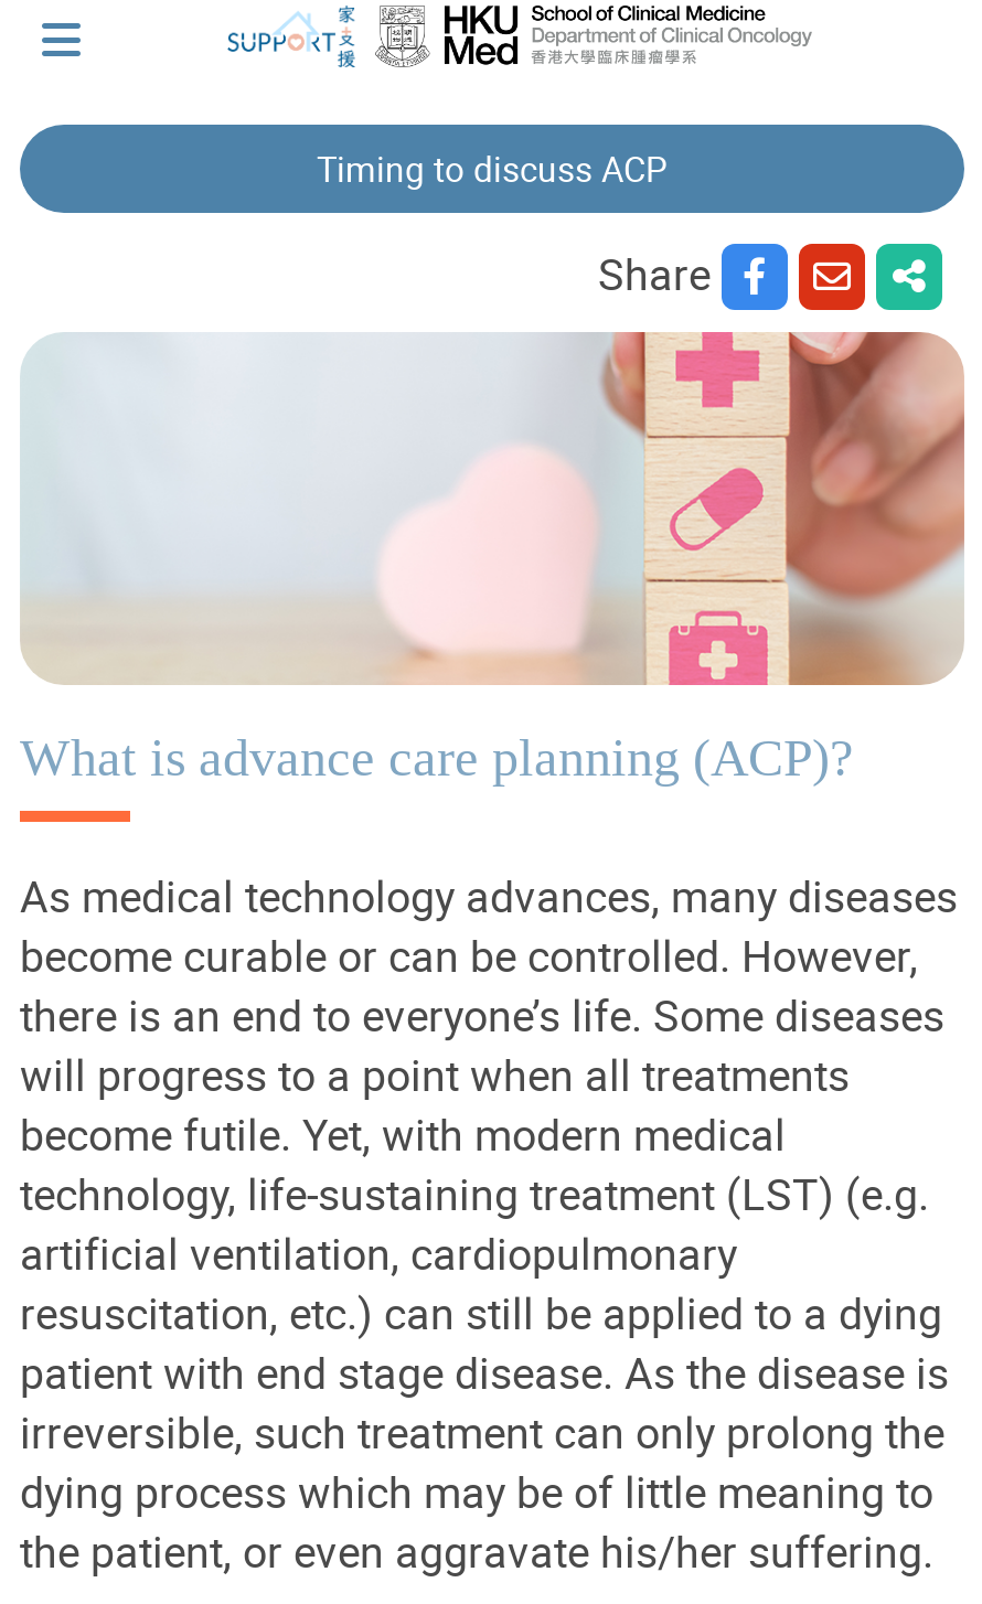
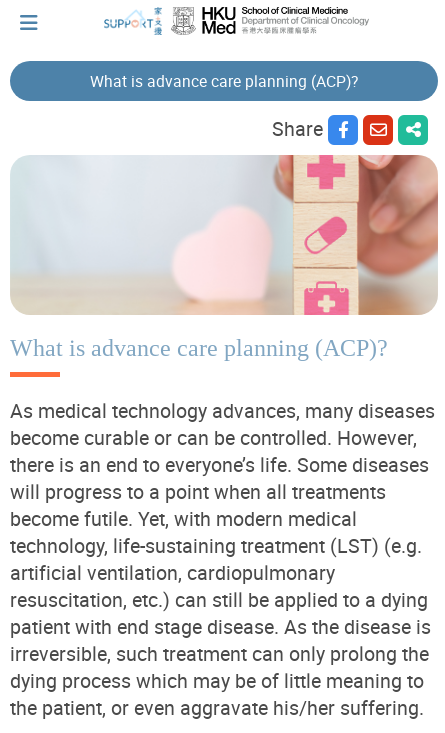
[317,145,668,193] Timing to discuss ACP -> [90,70,358,92] What is advance care planning (ACP)?

